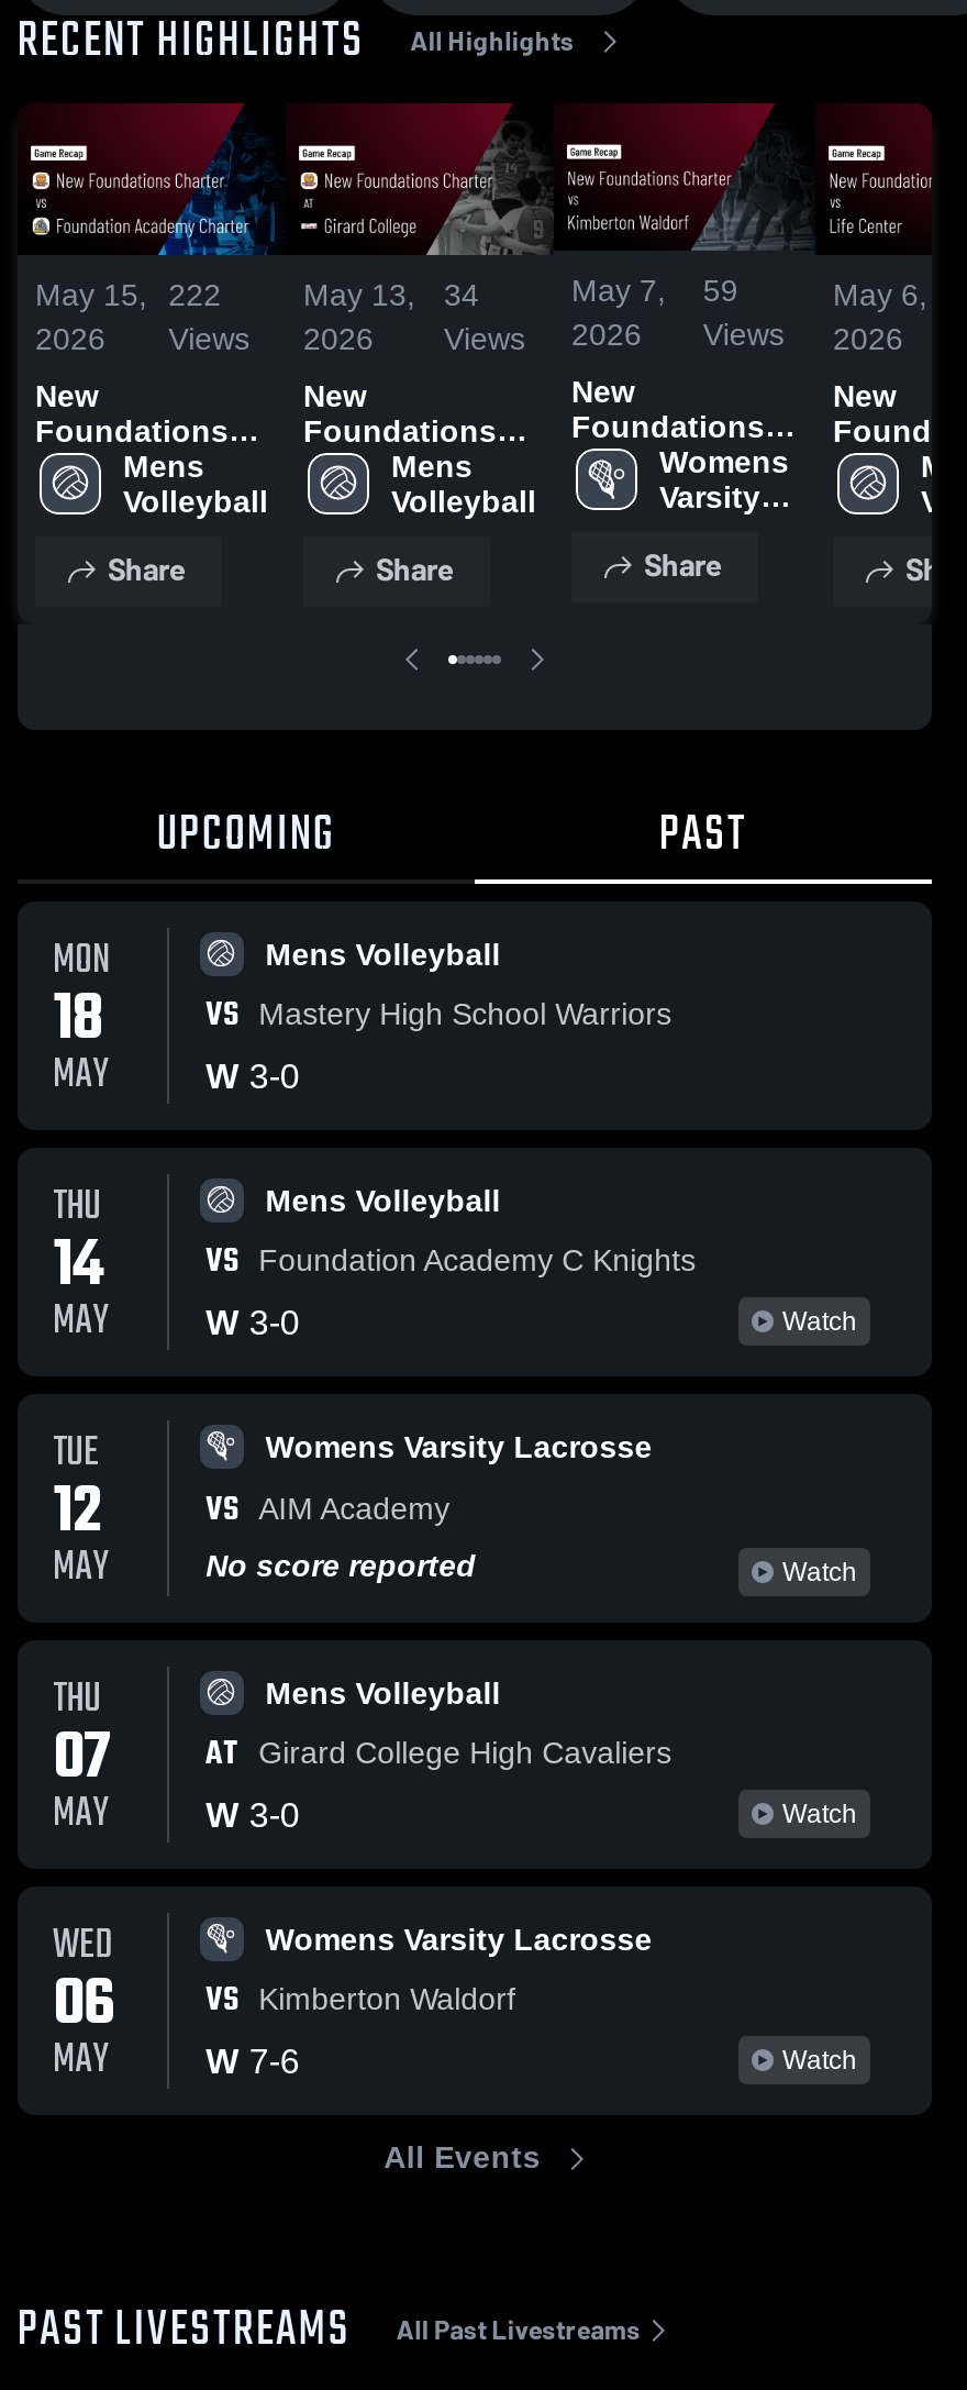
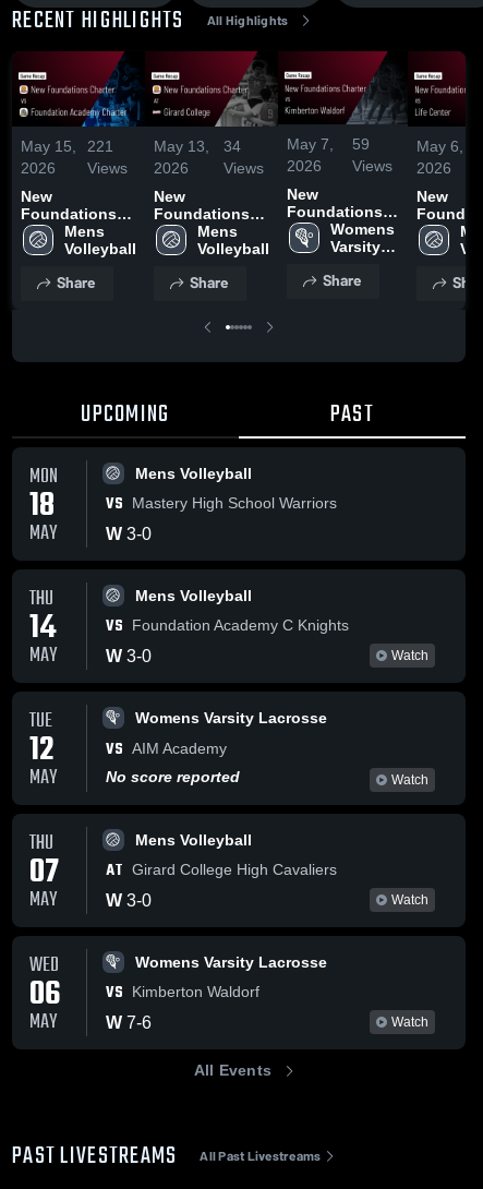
[35,276,221,311] May 15, 222 -> [21,137,113,154] May 15, 221

